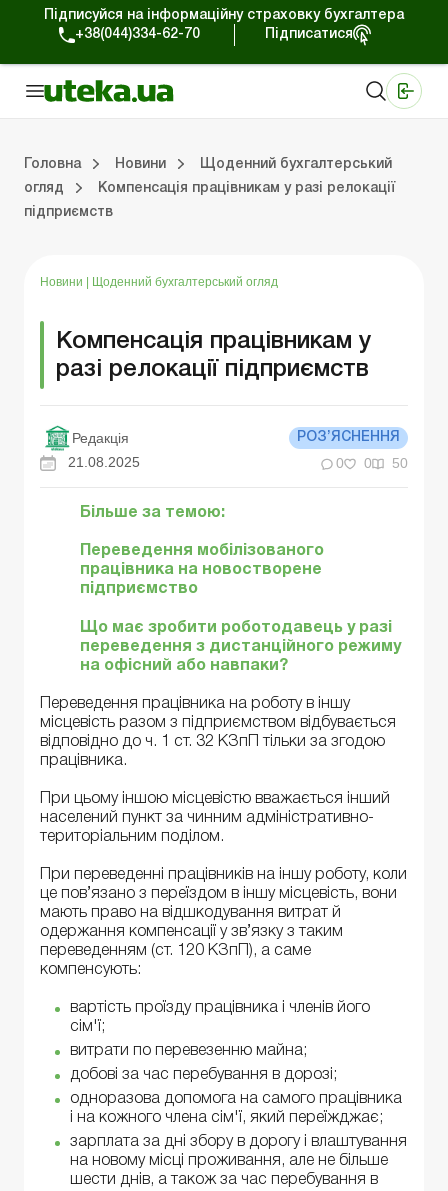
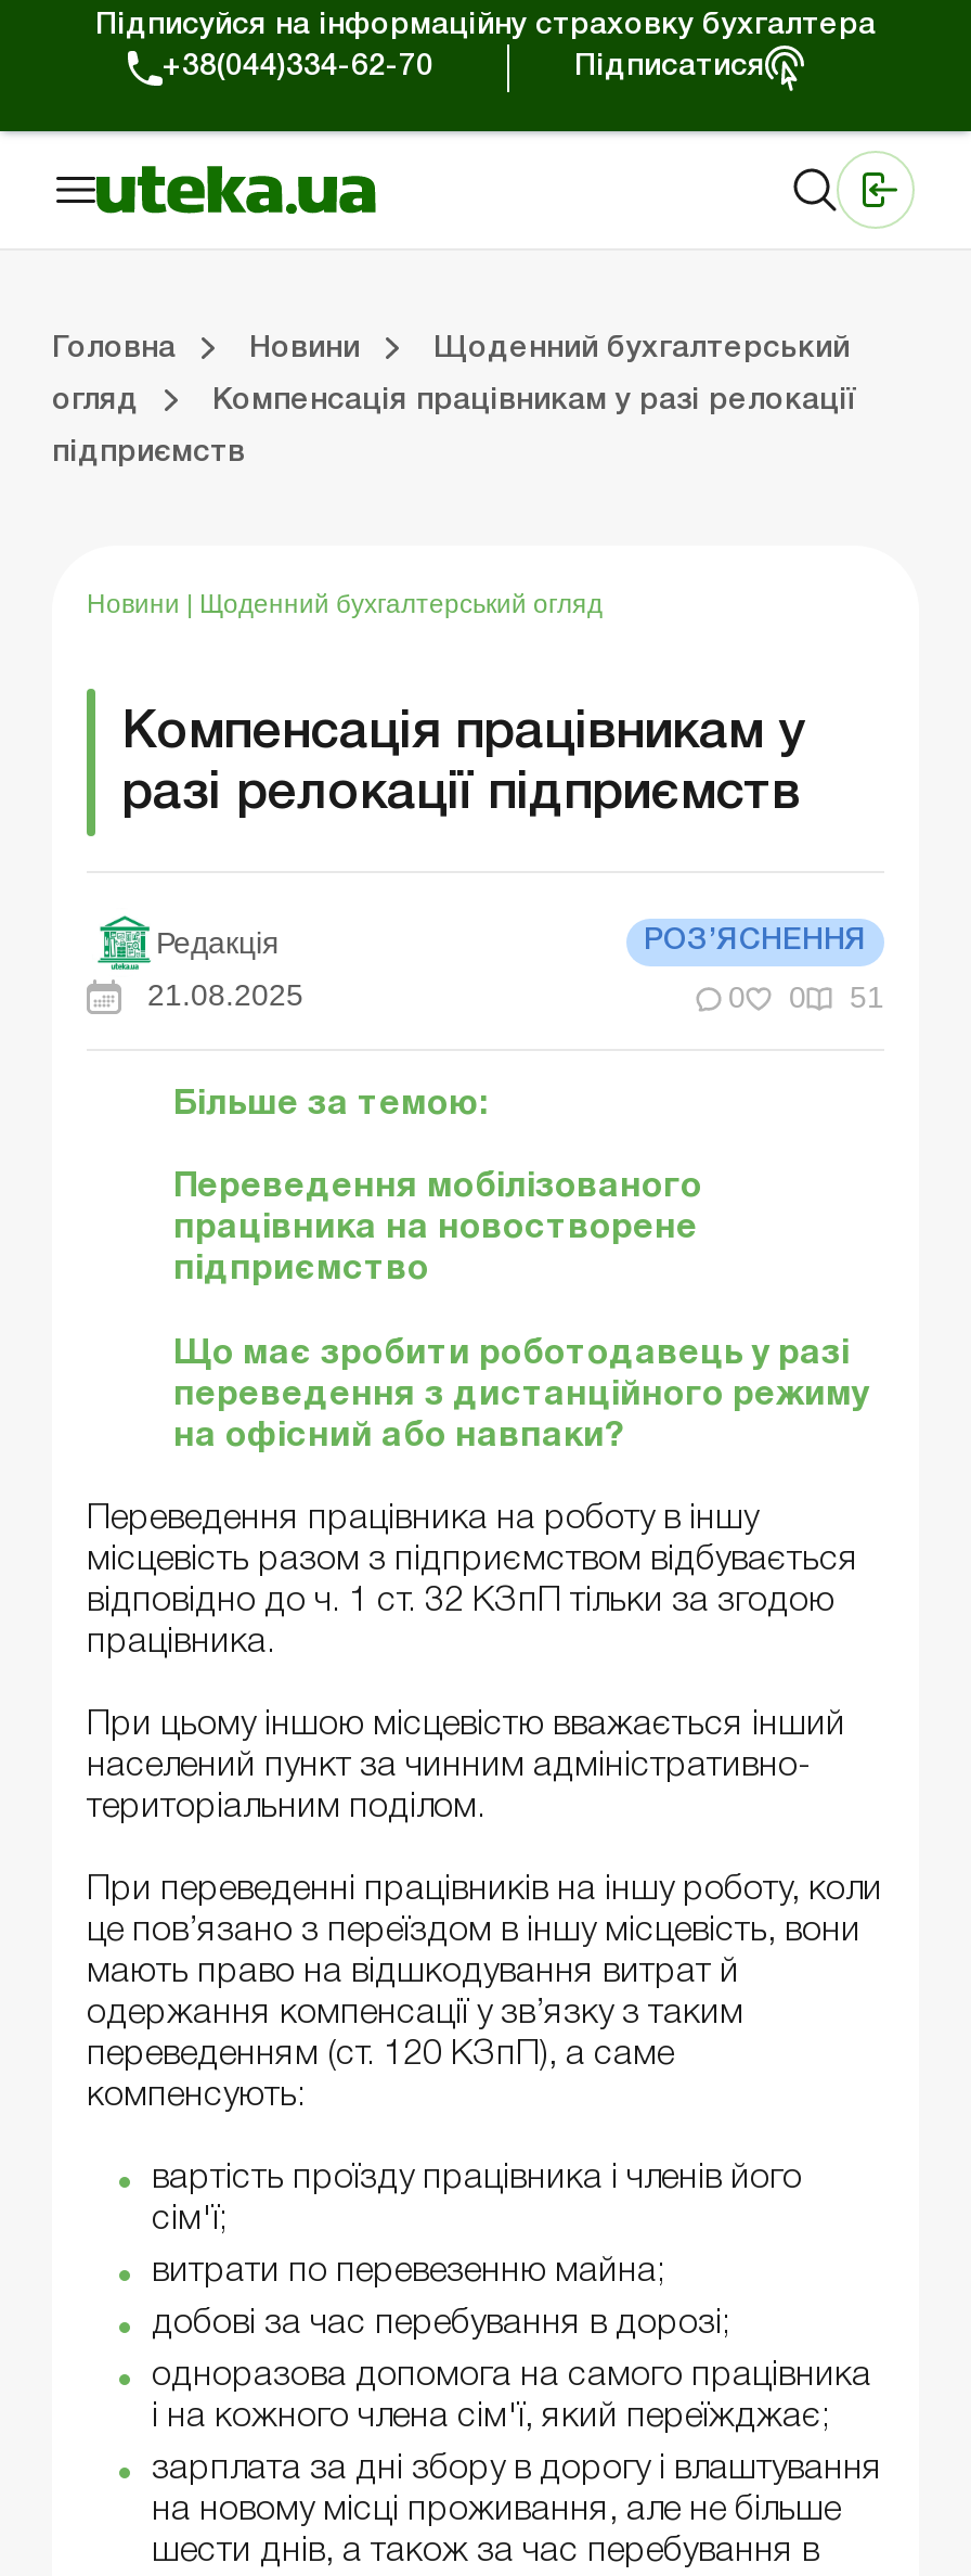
[392,455,408,471] 50 -> [850,979,884,1013] 51

